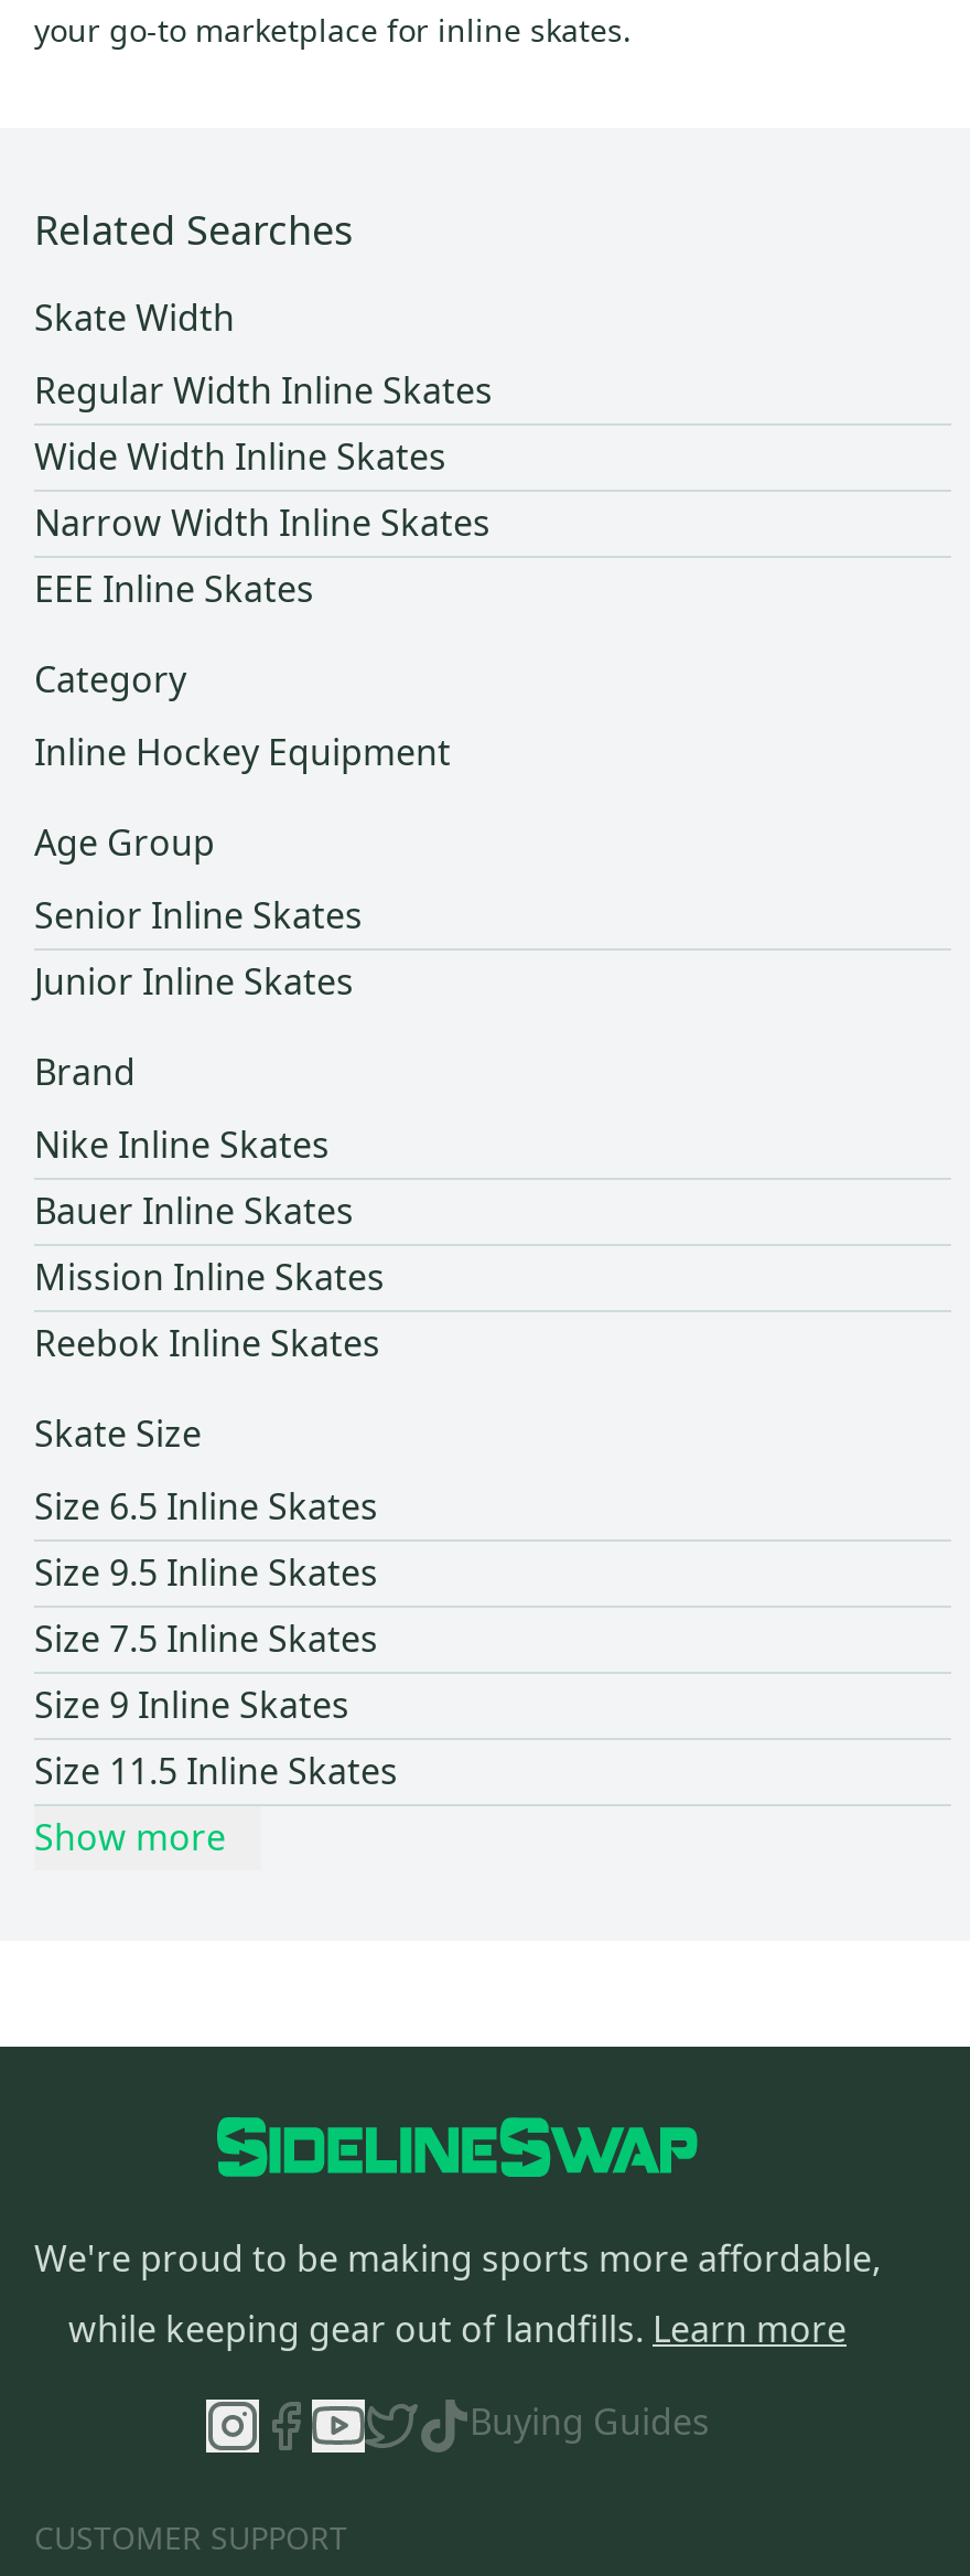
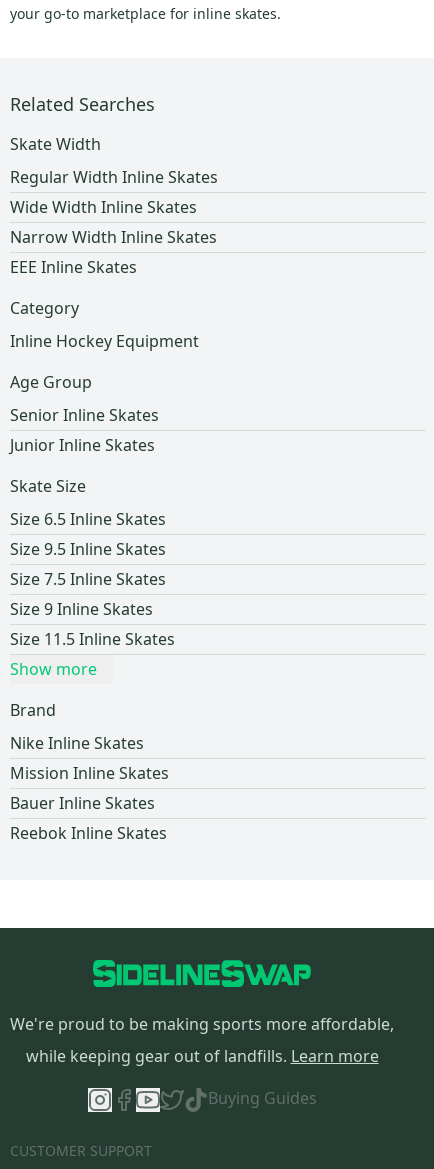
moved [34,1047,385,1367] -> [10,699,169,844]: Brand | Nike Inline Skates | Mission Inline Skates | Bauer Inline Skates | Reebok Inline Skates
moved [34,1408,398,1861] -> [10,475,175,680]: Skate Size | Size 6.5 Inline Skates | Size 9.5 Inline Skates | Size 7.5 Inline Skates | Size 9 Inline Skates | Size 11.5 Inline Skates | Show more

